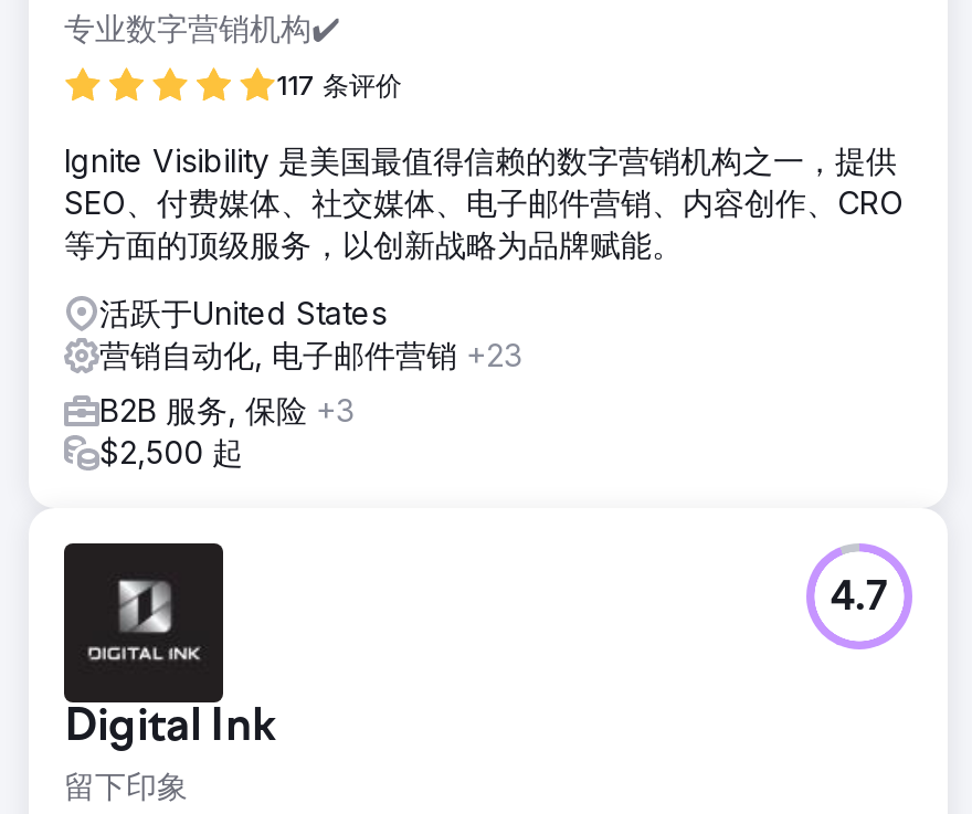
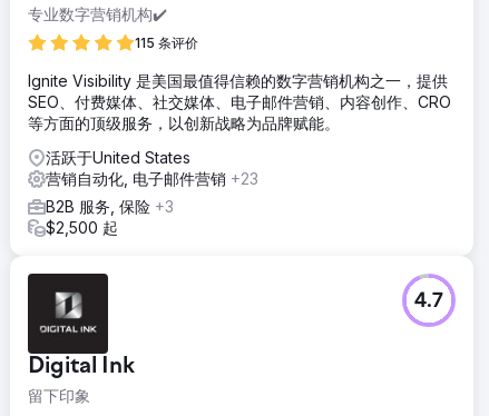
[276,68,402,101] 117 条评价 -> [135,34,198,51] 115 条评价

